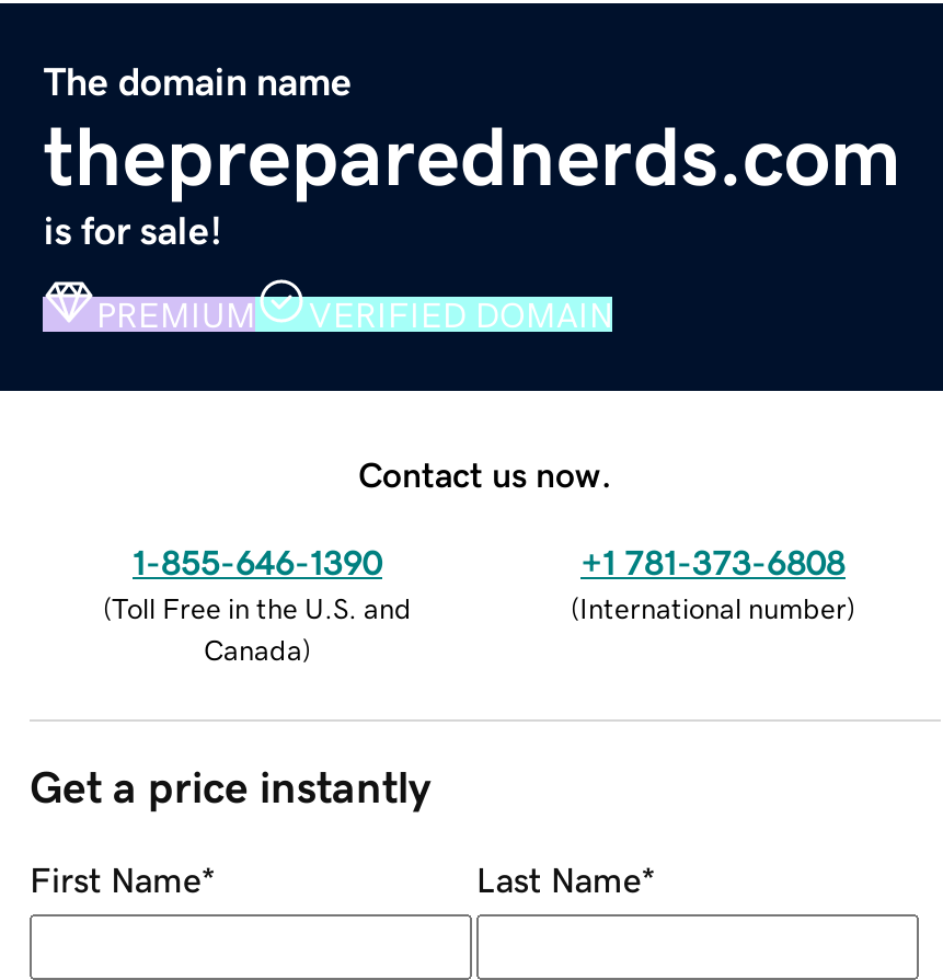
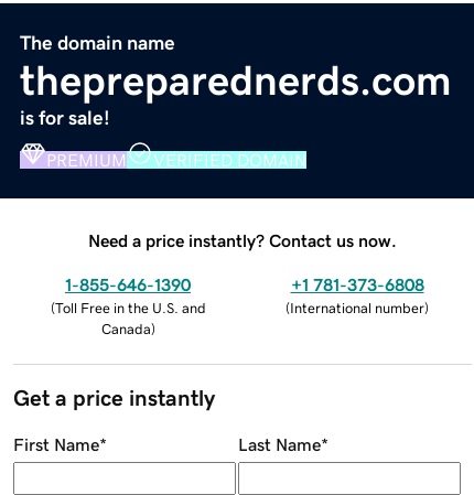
[358,456,612,491] Contact us now. -> [88,231,397,249] Need a price instantly? Contact us now.

